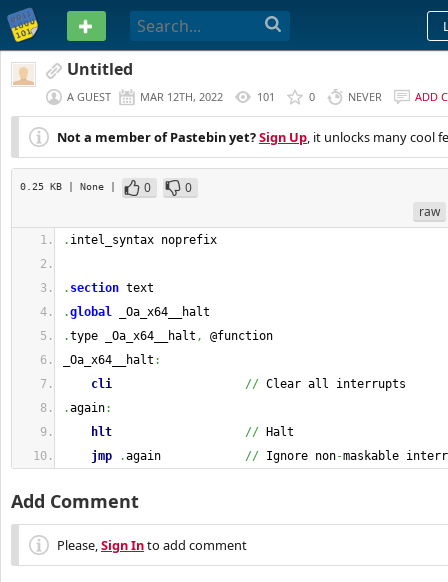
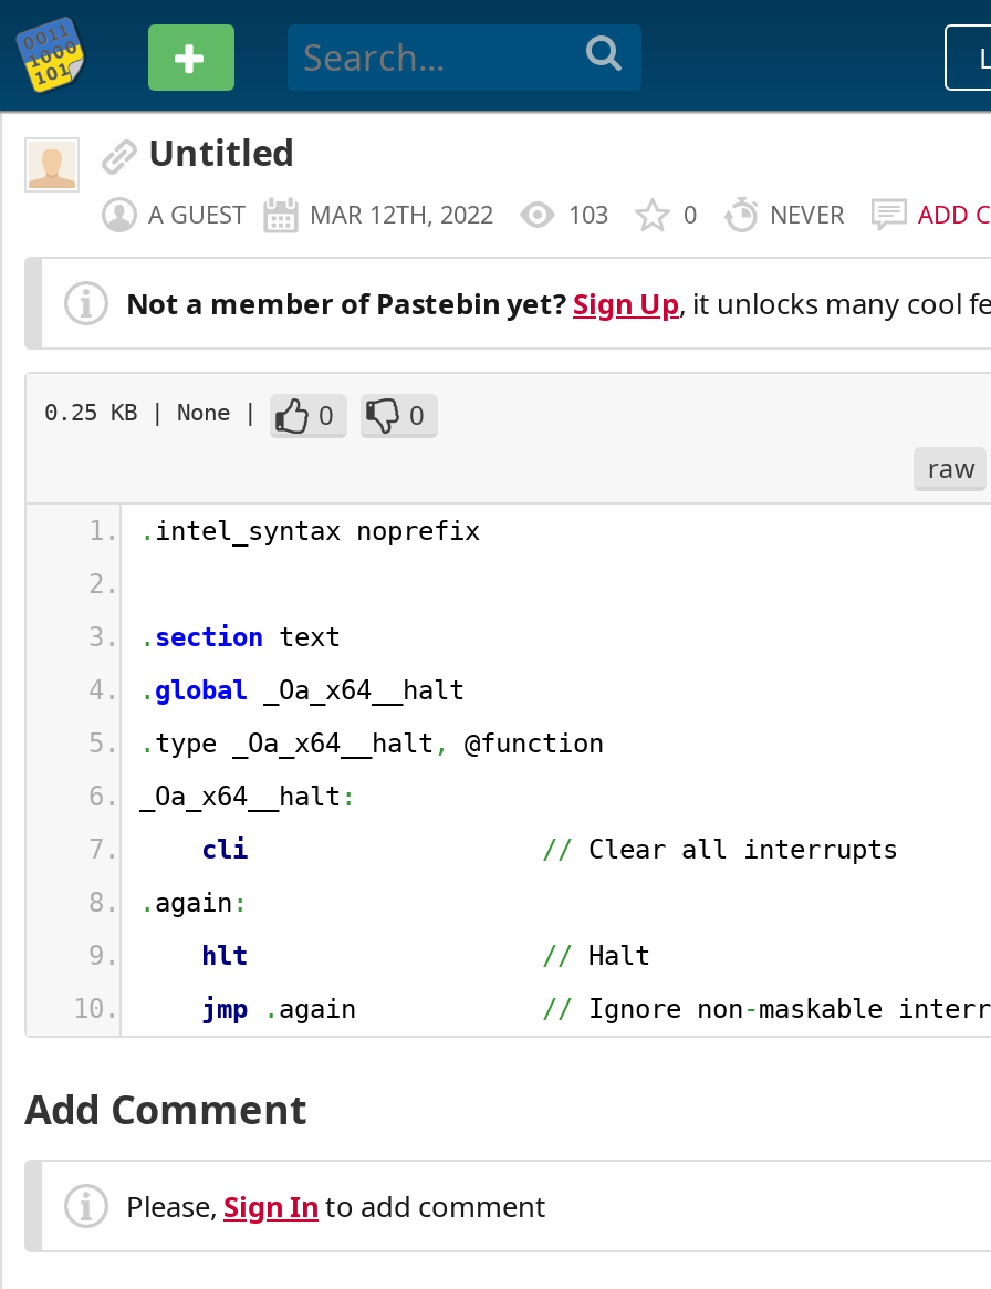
[257,89,275,104] 101 -> [568,197,608,230] 103

